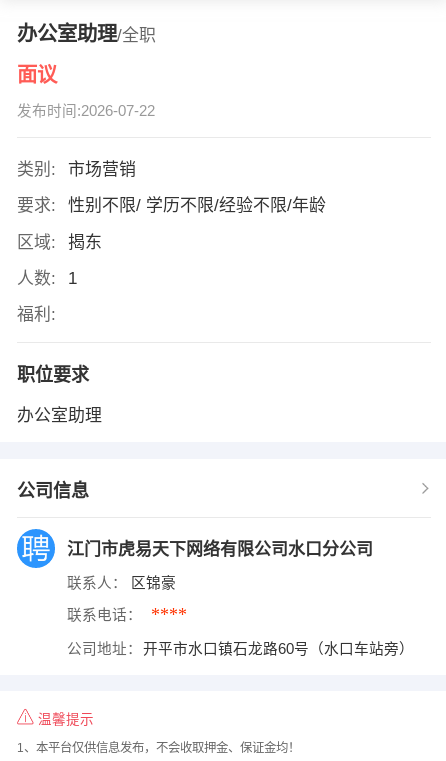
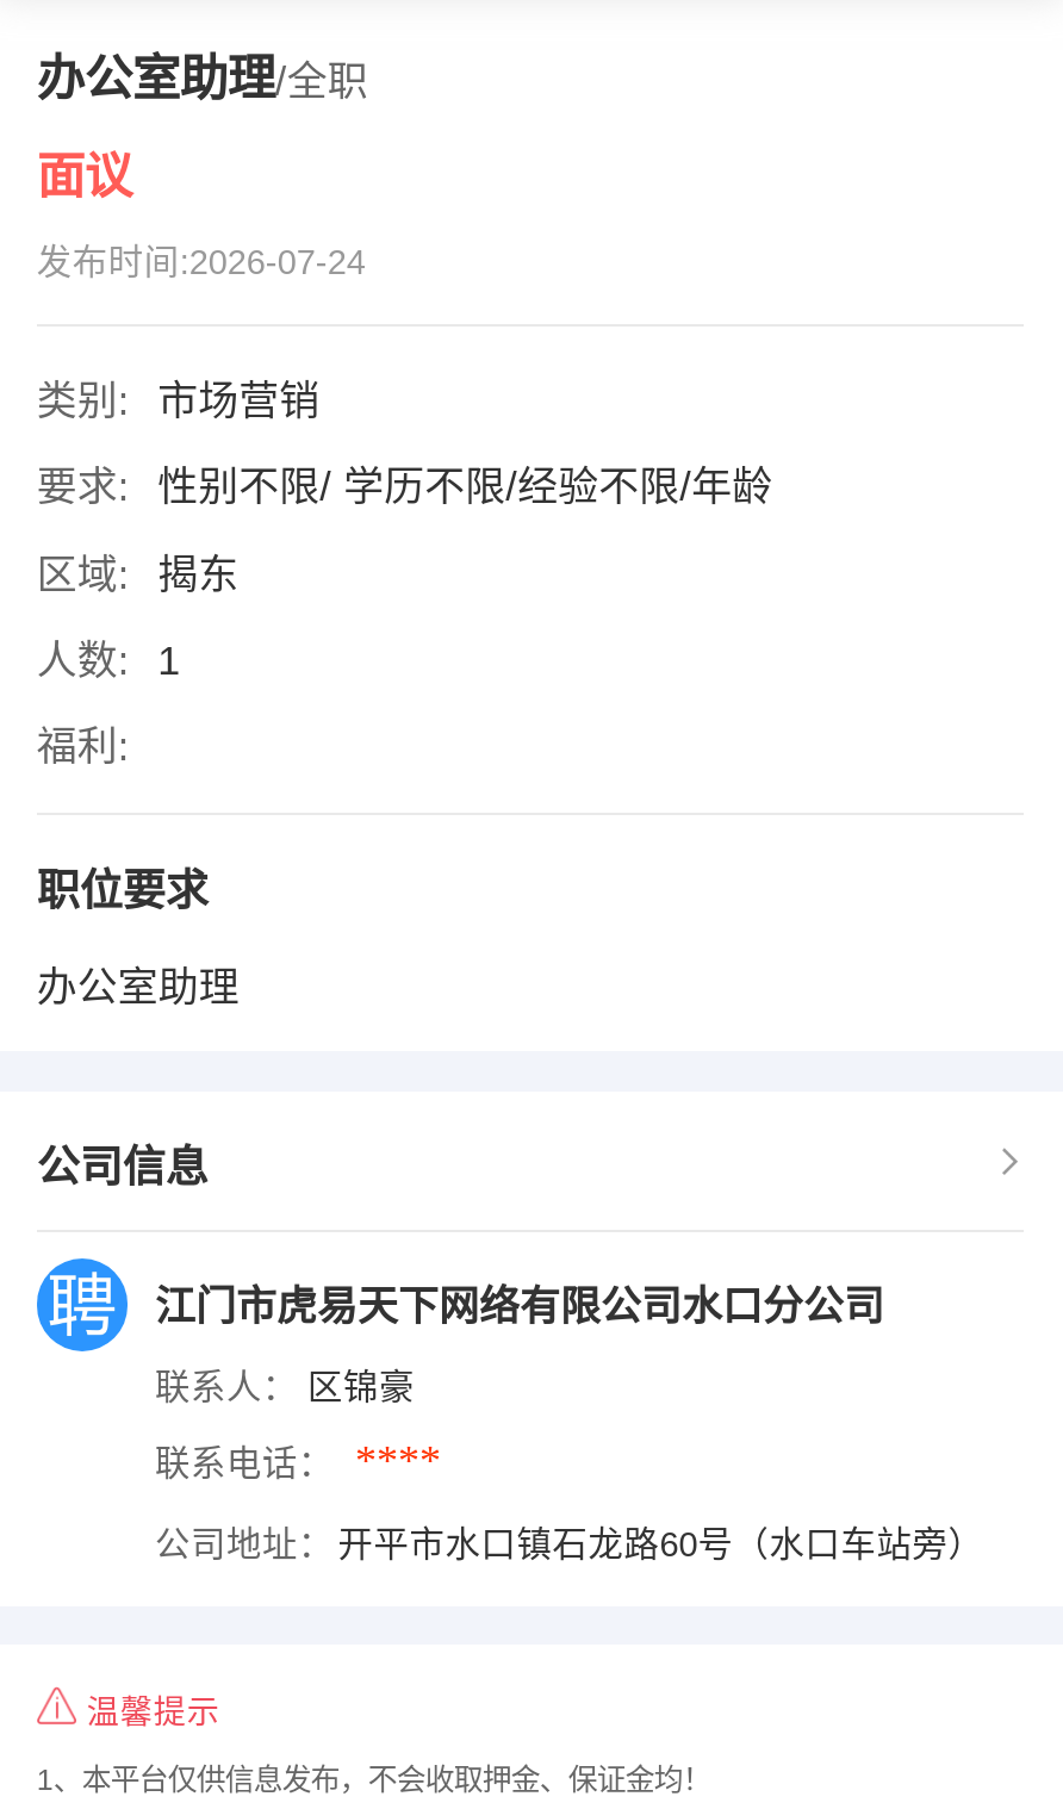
[17,103,155,119] 发布时间:2026-07-22 -> [37,244,366,282] 发布时间:2026-07-24

